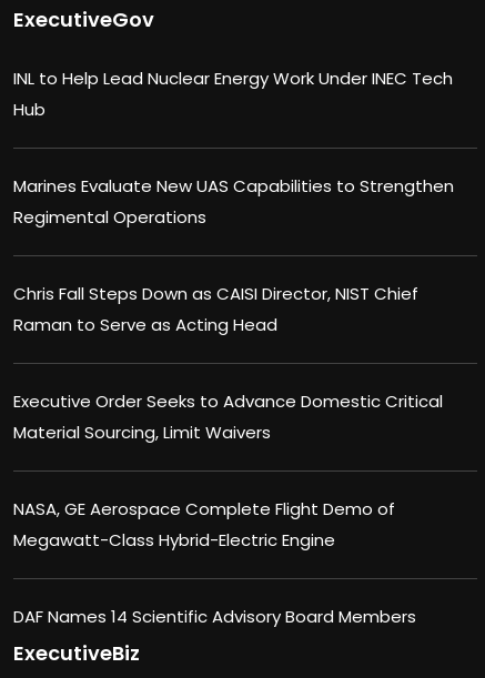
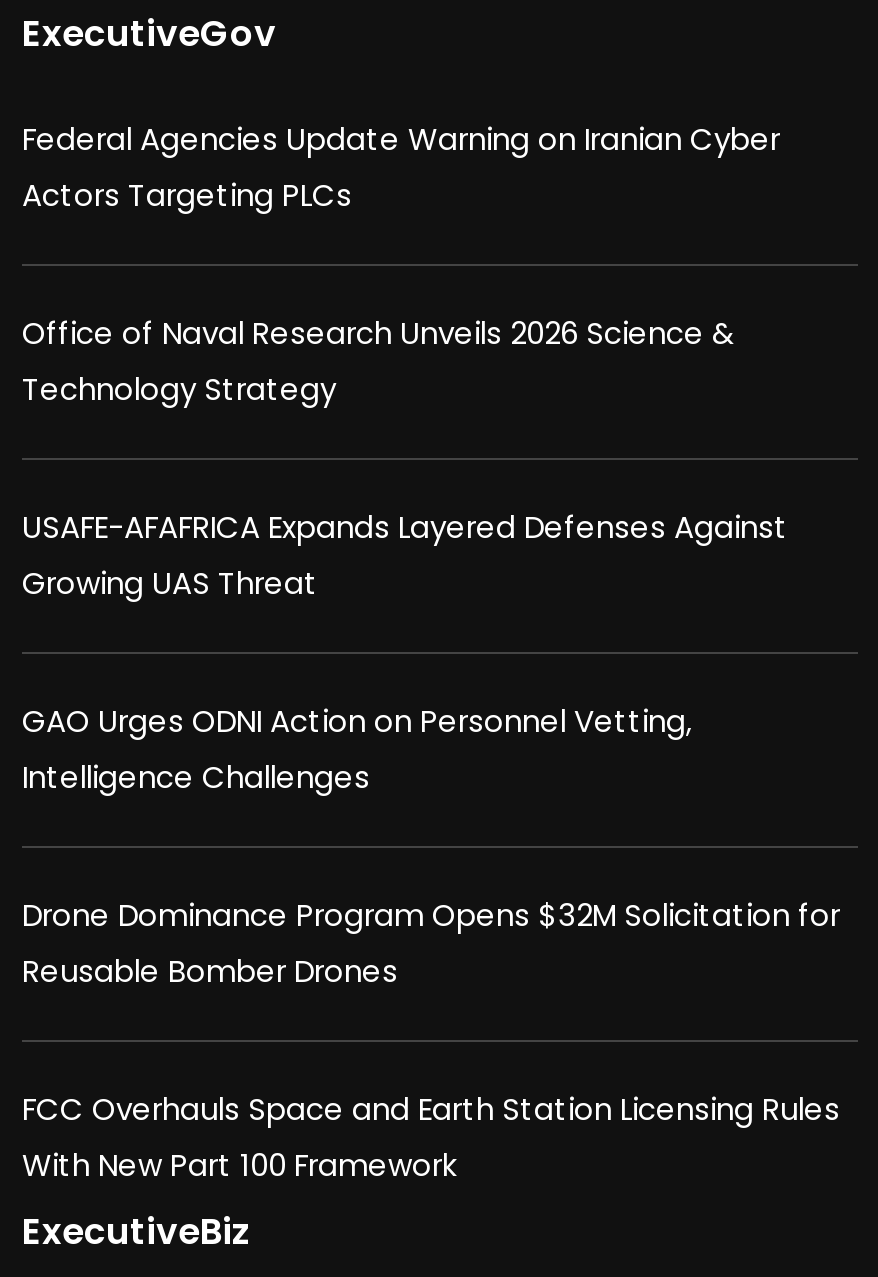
[13,67,453,121] INL to Help Lead Nuclear Energy Work Under INEC Tech | Hub -> [22,118,780,216] Federal Agencies Update Warning on Iranian Cyber | Actors Targeting PLCs
[13,174,454,229] Marines Evaluate New UAS Capabilities to Strengthen | Regimental Operations -> [22,312,734,410] Office of Naval Research Unveils 2026 Science & | Technology Strategy
[13,282,418,336] Chris Fall Steps Down as CAISI Director, NIST Chief | Raman to Serve as Acting Head -> [22,506,788,604] USAFE-AFAFRICA Expands Layered Defenses Against | Growing UAS Threat
[13,390,443,444] Executive Order Seeks to Advance Domestic Critical | Material Sourcing, Limit Waivers -> [22,700,692,798] GAO Urges ODNI Action on Personnel Vetting, | Intelligence Challenges
[13,497,395,552] NASA, GE Aerospace Complete Flight Demo of | Megawatt-Class Hybrid-Electric Engine -> [22,894,840,992] Drone Dominance Program Opens $32M Solicitation for | Reusable Bomber Drones
[13,605,416,628] DAF Names 14 Scientific Advisory Board Members -> [22,1088,840,1186] FCC Overhauls Space and Earth Station Licensing Rules | With New Part 100 Framework

